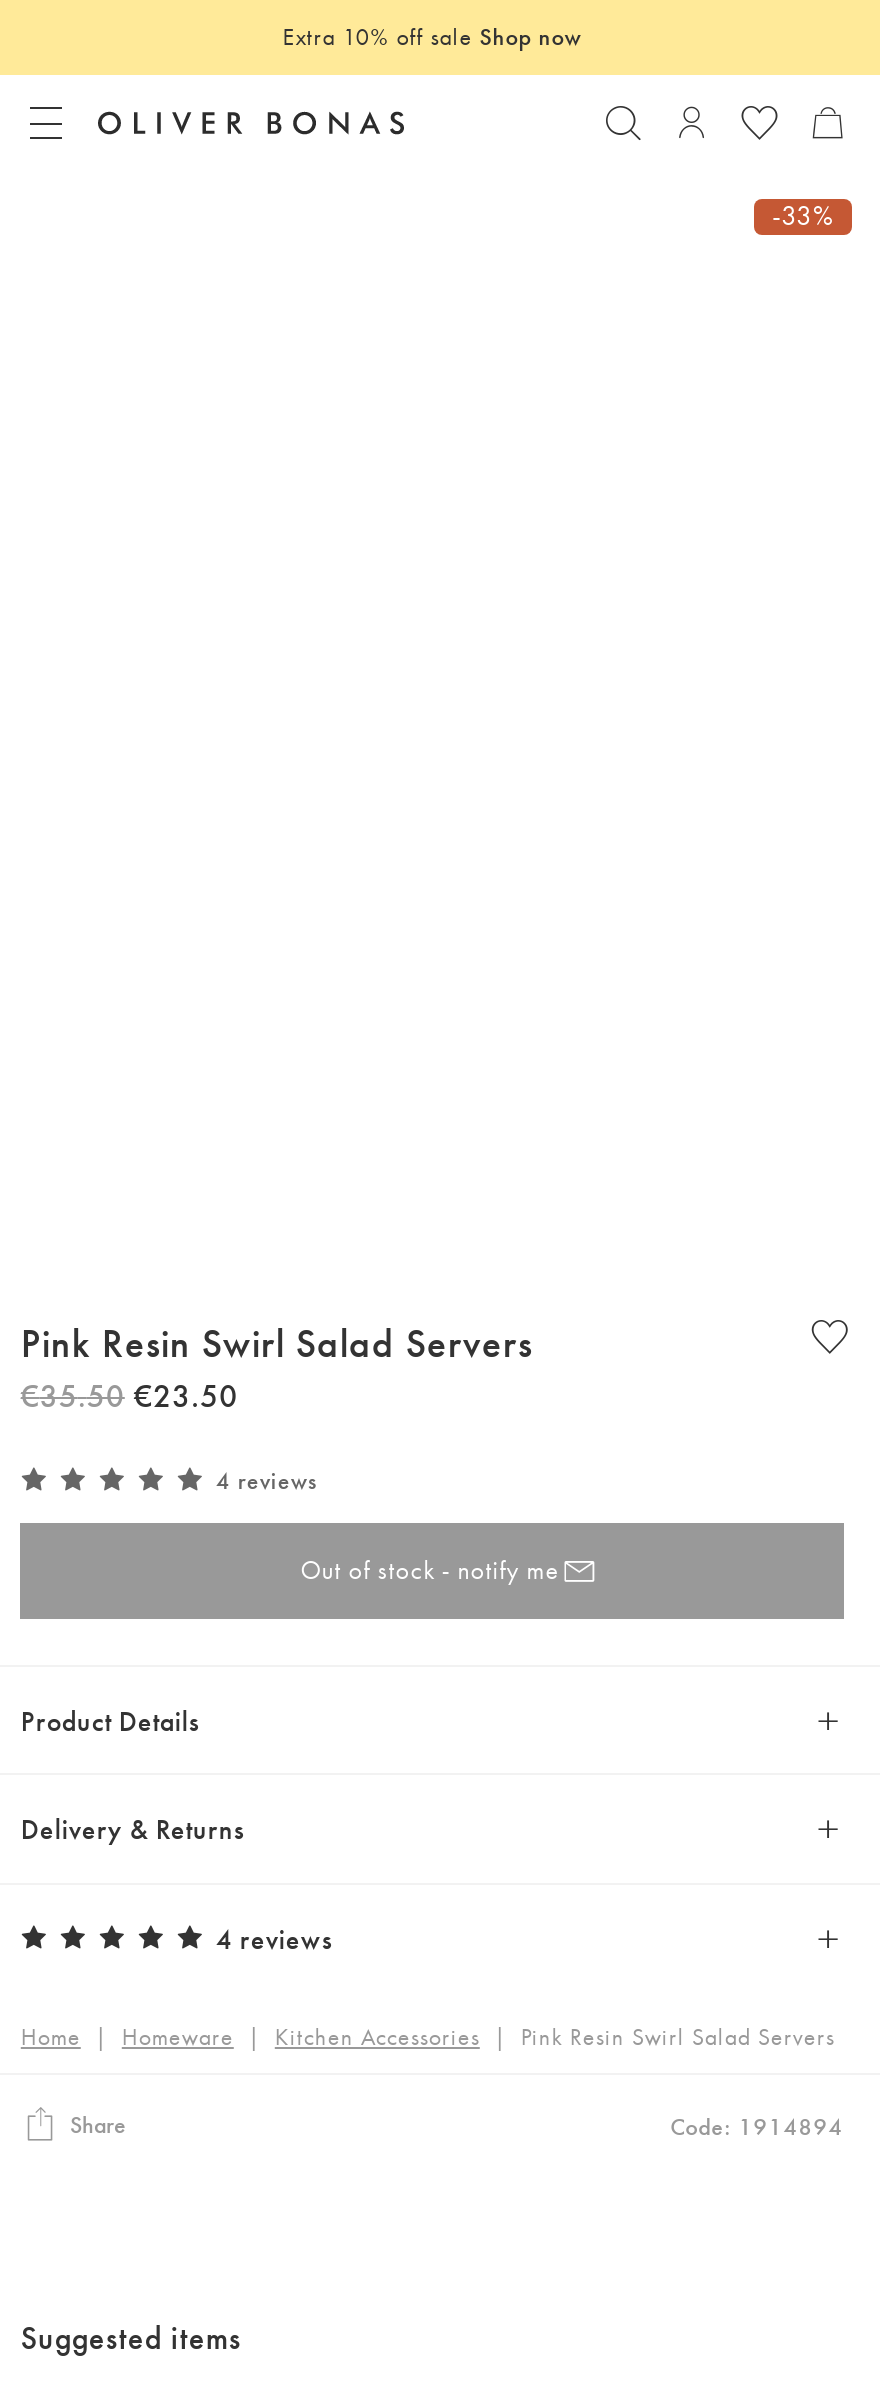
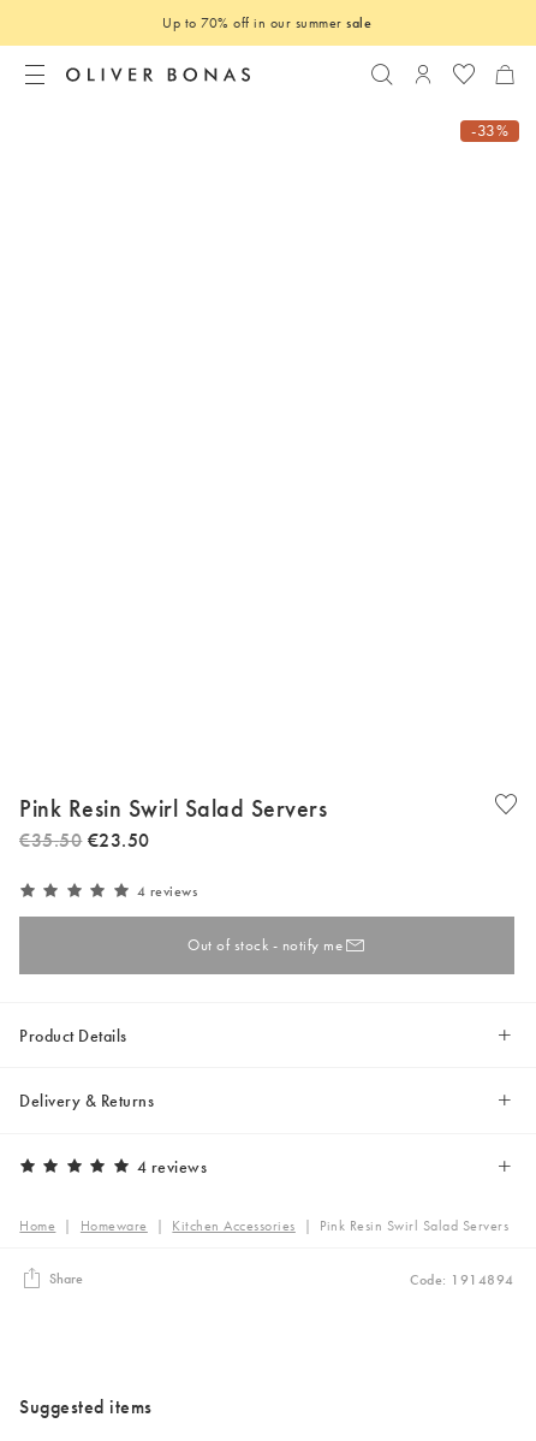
[282,20,582,52] Extra 10% off sale Shop now -> [162,13,371,32] Up to 70% off in our summer sale

